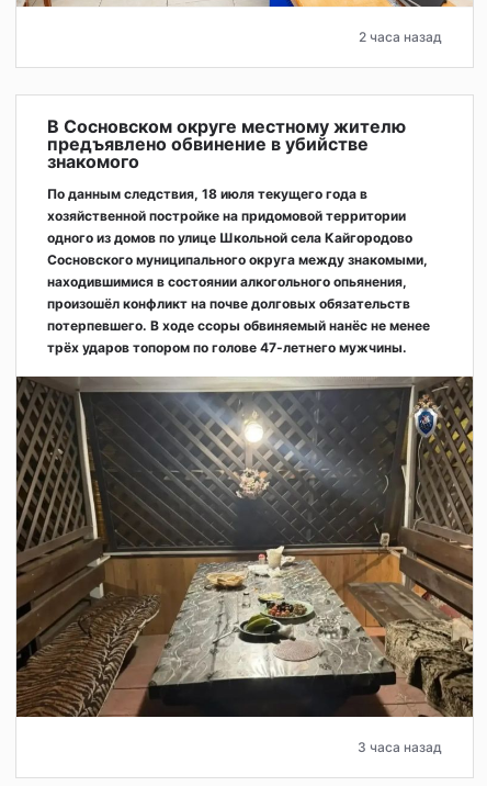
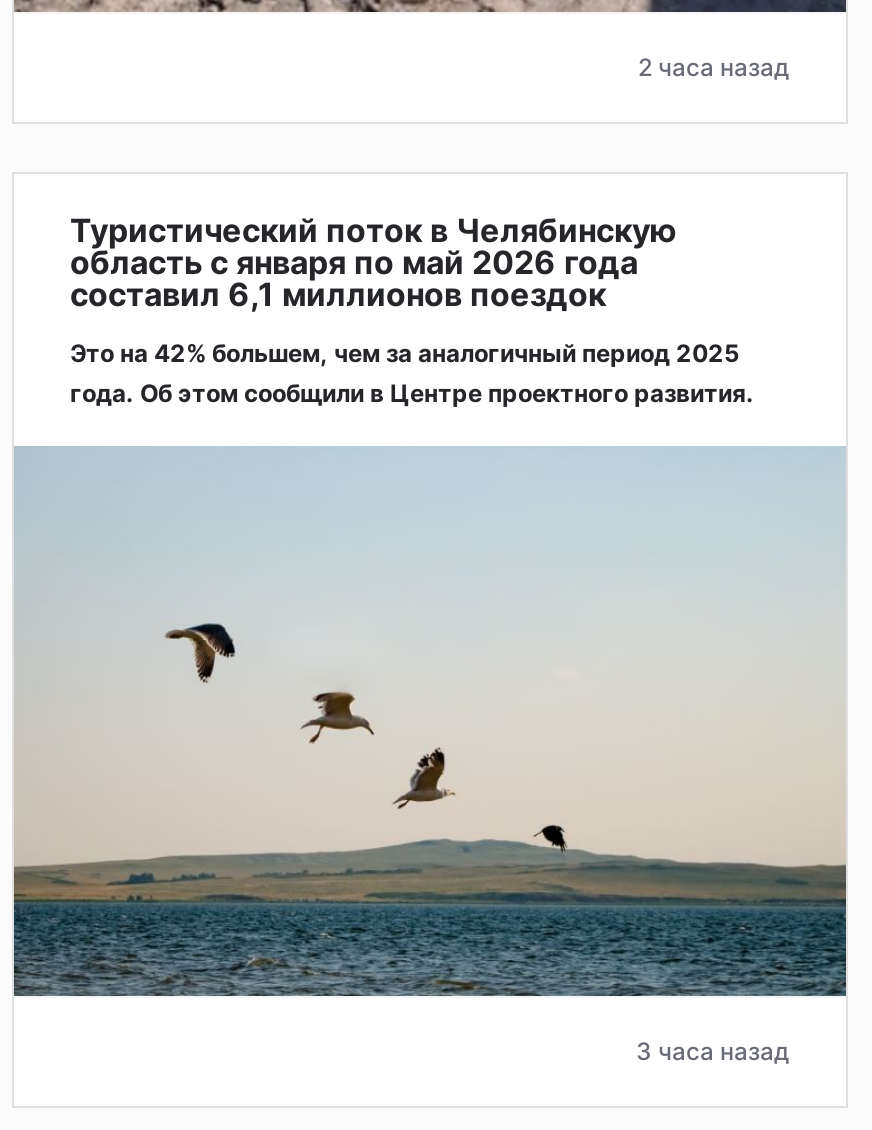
[47,115,406,172] В Сосновском округе местному жителю | предъявлено обвинение в убийстве | знакомого -> [70,209,676,313] Туристический поток в Челябинскую | область с января по май 2026 года | составил 6,1 миллионов поездок
[47,185,430,355] По данным следствия, 18 июля текущего года в | хозяйственной постройке на придомовой территории | одного из домов по улице Школьной села Кайгородово | Сосновского муниципального округа между знакомыми, | находившимися в состоянии алкогольного опьянения, | произошёл конфликт на почве долговых обязательств | потерпевшего. В ходе ссоры обвиняемый нанёс не менее | трёх ударов топором по голове 47-летнего мужчины. -> [70,337,754,407] Это на 42% большем, чем за аналогичный период 2025 | года. Об этом сообщили в Центре проектного развития.
[15,377,474,718] [image] -> [14,446,846,998] [image]

